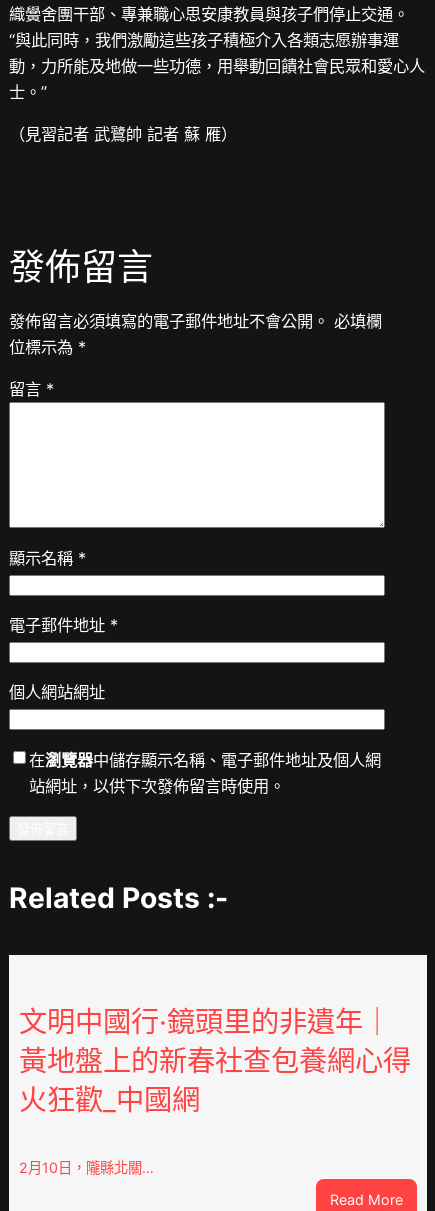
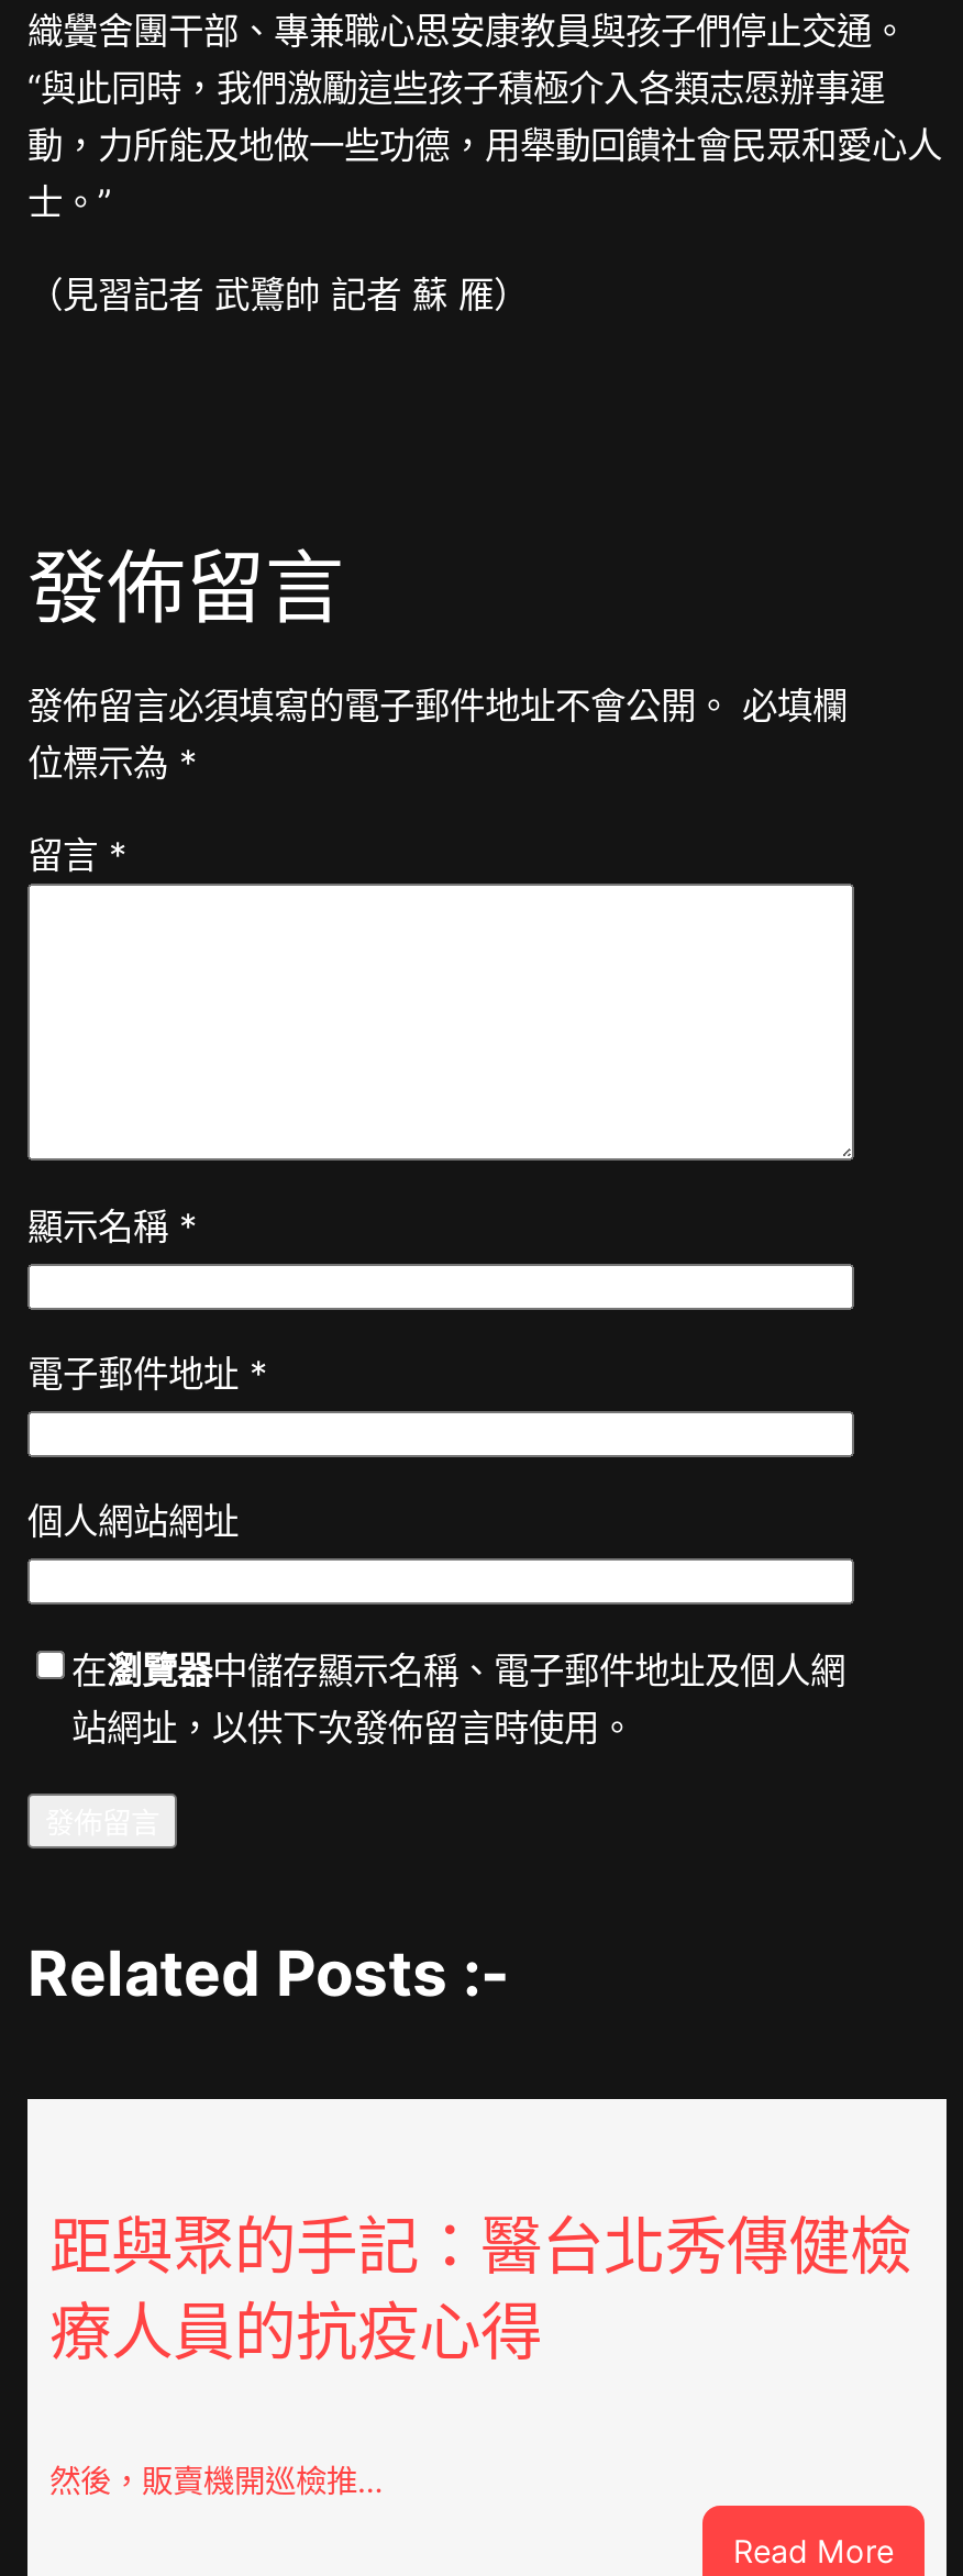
[19,1005,411,1117] 文明中國行·鏡頭里的非遺年｜ | 黃地盤上的新春社查包養網心得 | 火狂歡_中國網 -> [49,2209,911,2369] 距與聚的手記：醫台北秀傳健檢 | 療人員的抗疫心得
[19,1159,154,1176] 2月10日，隴縣北關… -> [49,2463,384,2500] 然後，販賣機開巡檢推…

